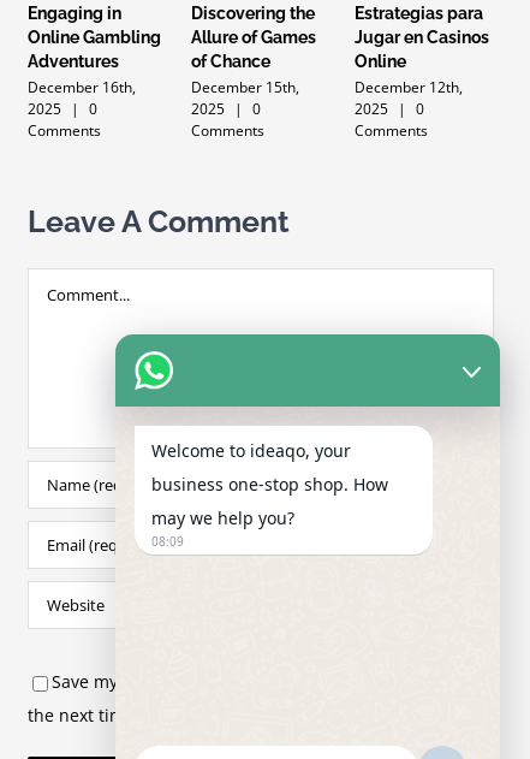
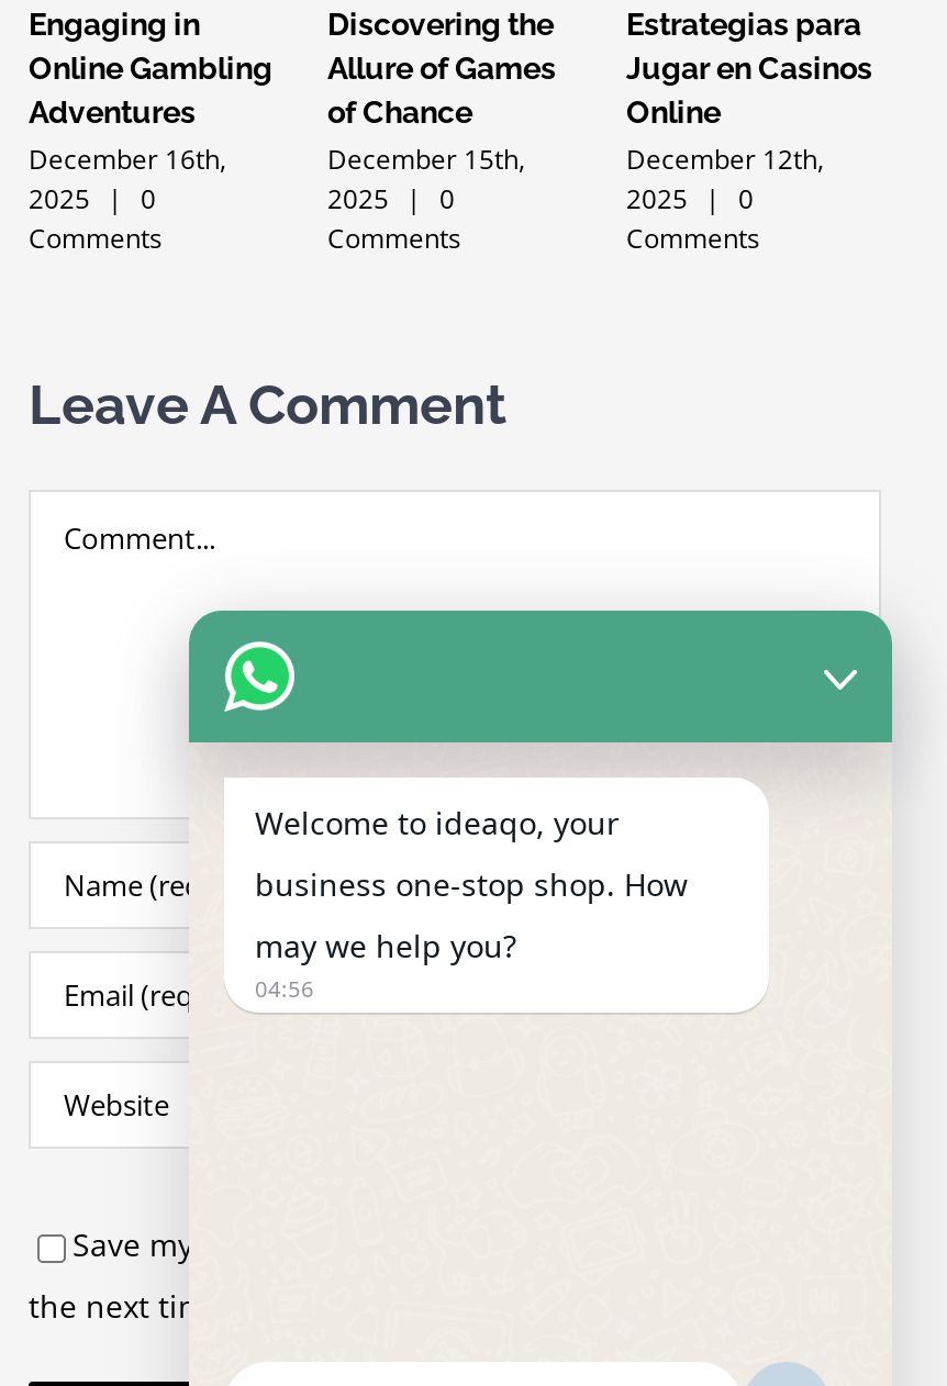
[151,533,184,550] 08:09 -> [255,973,314,1004] 04:56

